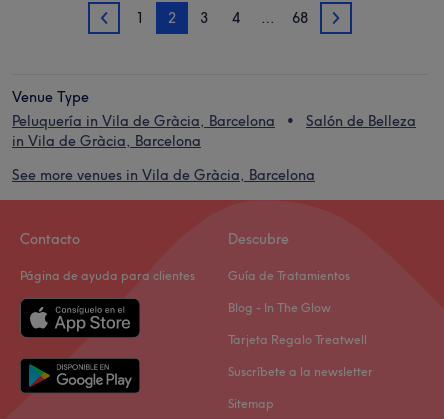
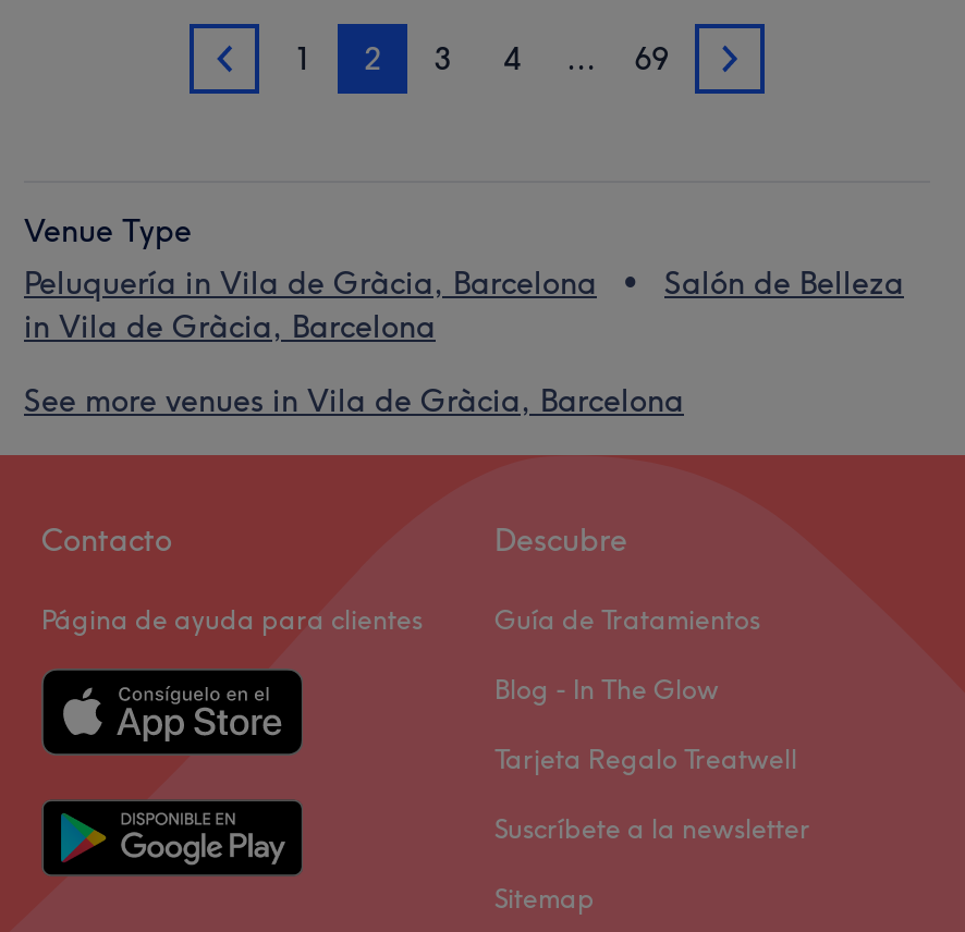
[292,9,308,27] 68 -> [634,39,669,78] 69

